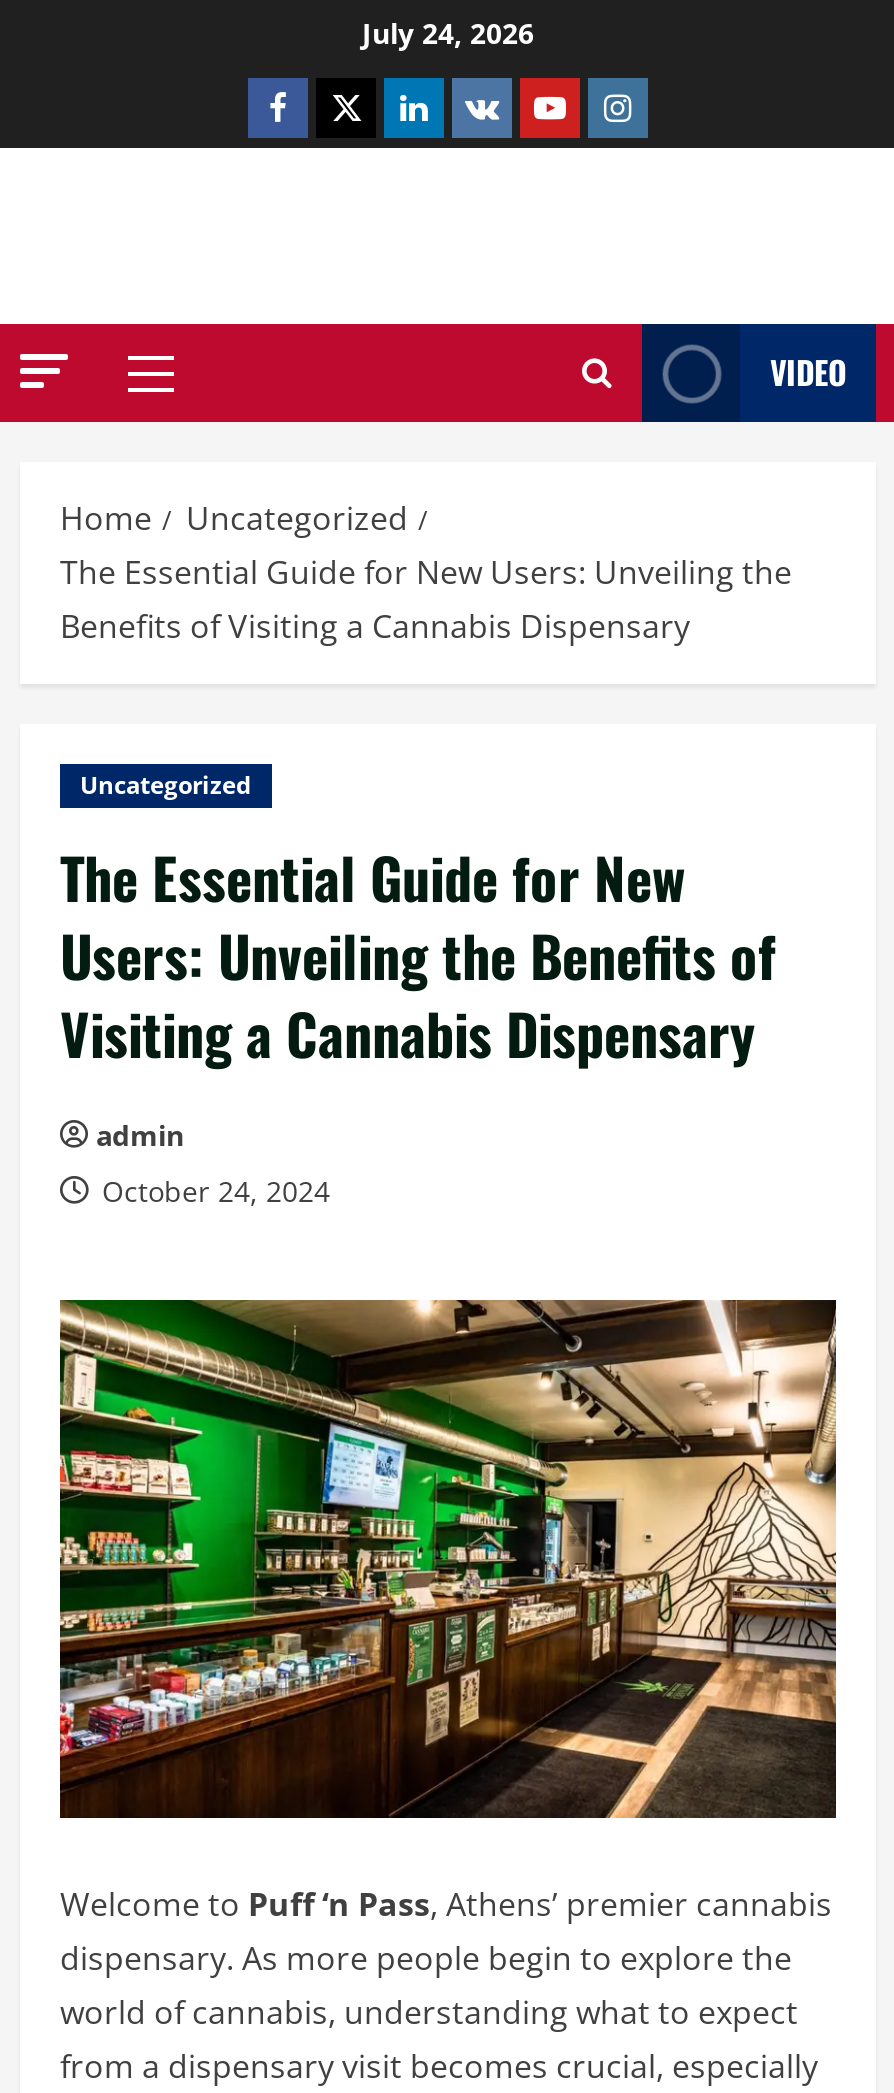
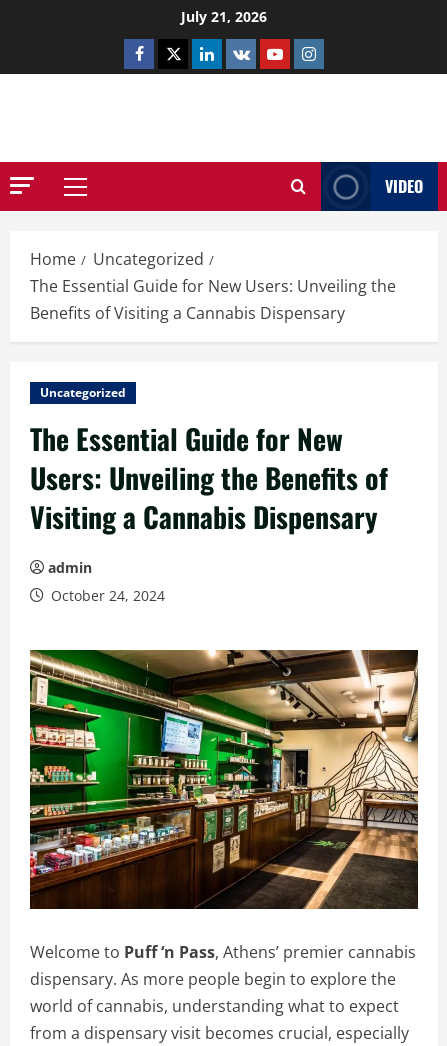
[362,14,534,52] July 24, 2026 -> [181,7,267,26] July 21, 2026

